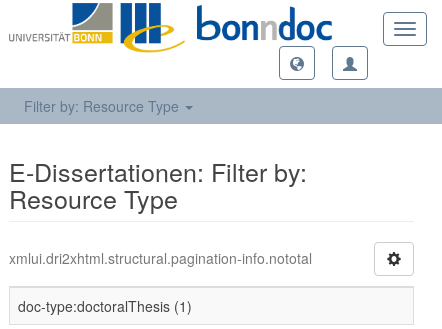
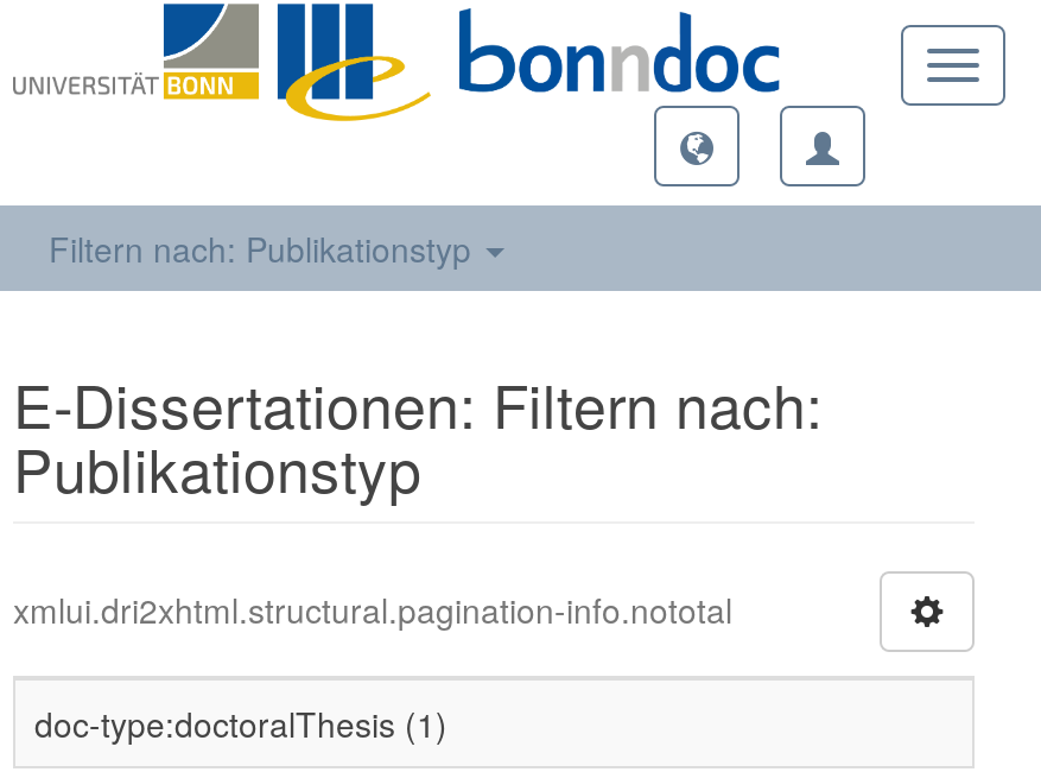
[24,96,183,116] Filter by: Resource Type -> [49,224,481,272] Filtern nach: Publikationstyp
[9,153,307,216] E-Dissertationen: Filter by: | Resource Type -> [13,360,823,510] E-Dissertationen: Filtern nach: | Publikationstyp

